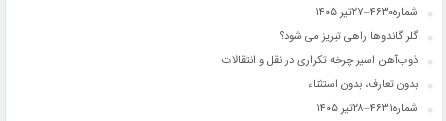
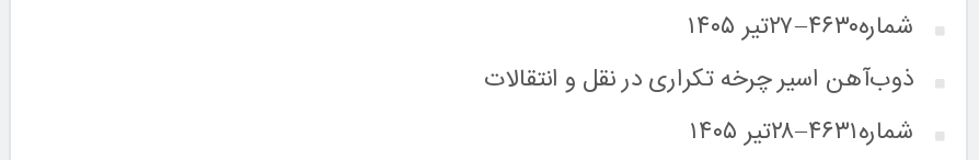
[280,28,418,46] گلر گاندوها راهی تبریز می شود؟ -> none
[308,76,418,94] بدون تعارف، بدون استثناء -> none

